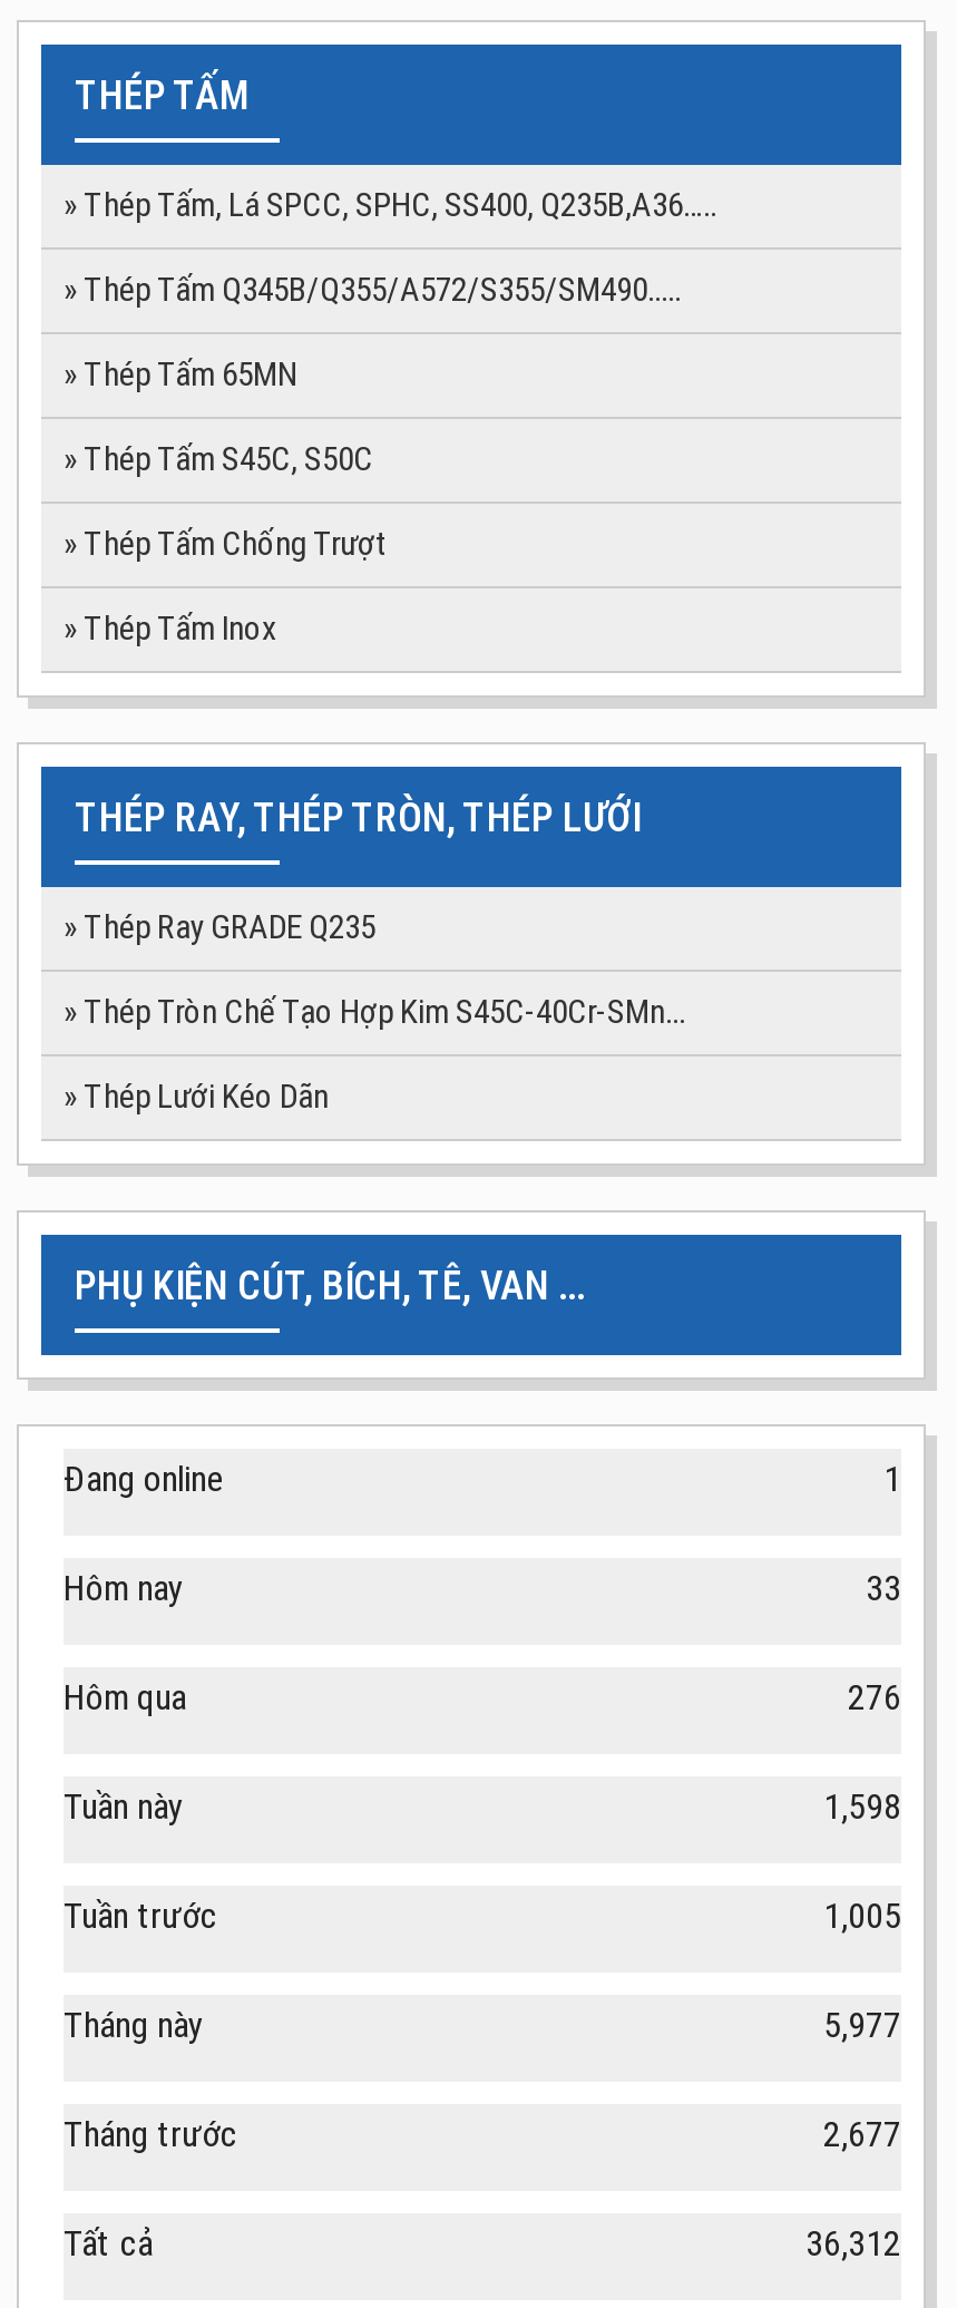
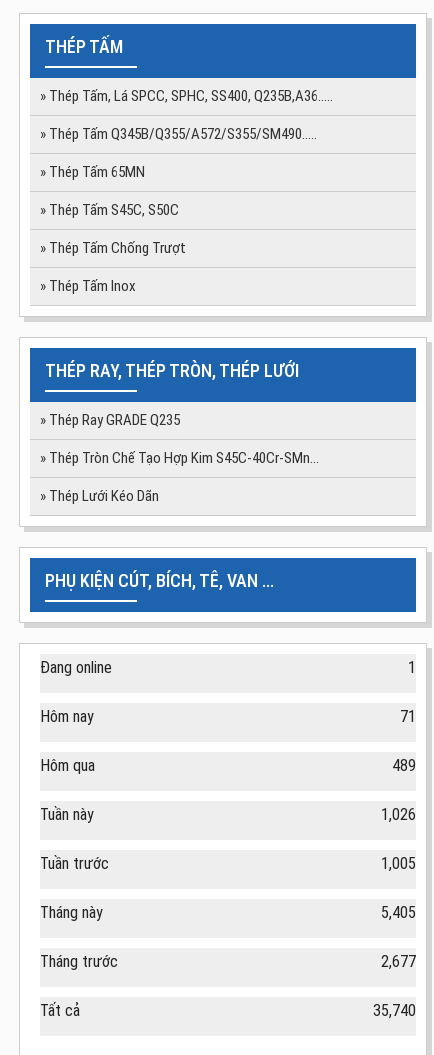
[866,1567,901,1609] 33 -> [400,707,416,726] 71
[848,1676,901,1718] 276 -> [392,756,416,775] 489
[823,1785,901,1828] 1,598 -> [381,805,416,824] 1,026
[823,2004,901,2046] 5,977 -> [381,903,416,922] 5,405
[805,2222,901,2265] 36,312 -> [373,1001,416,1020] 35,740

